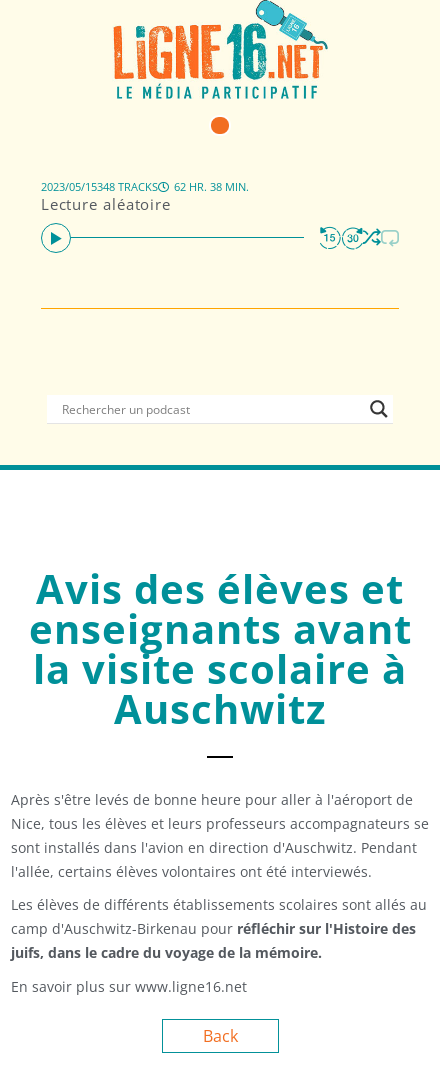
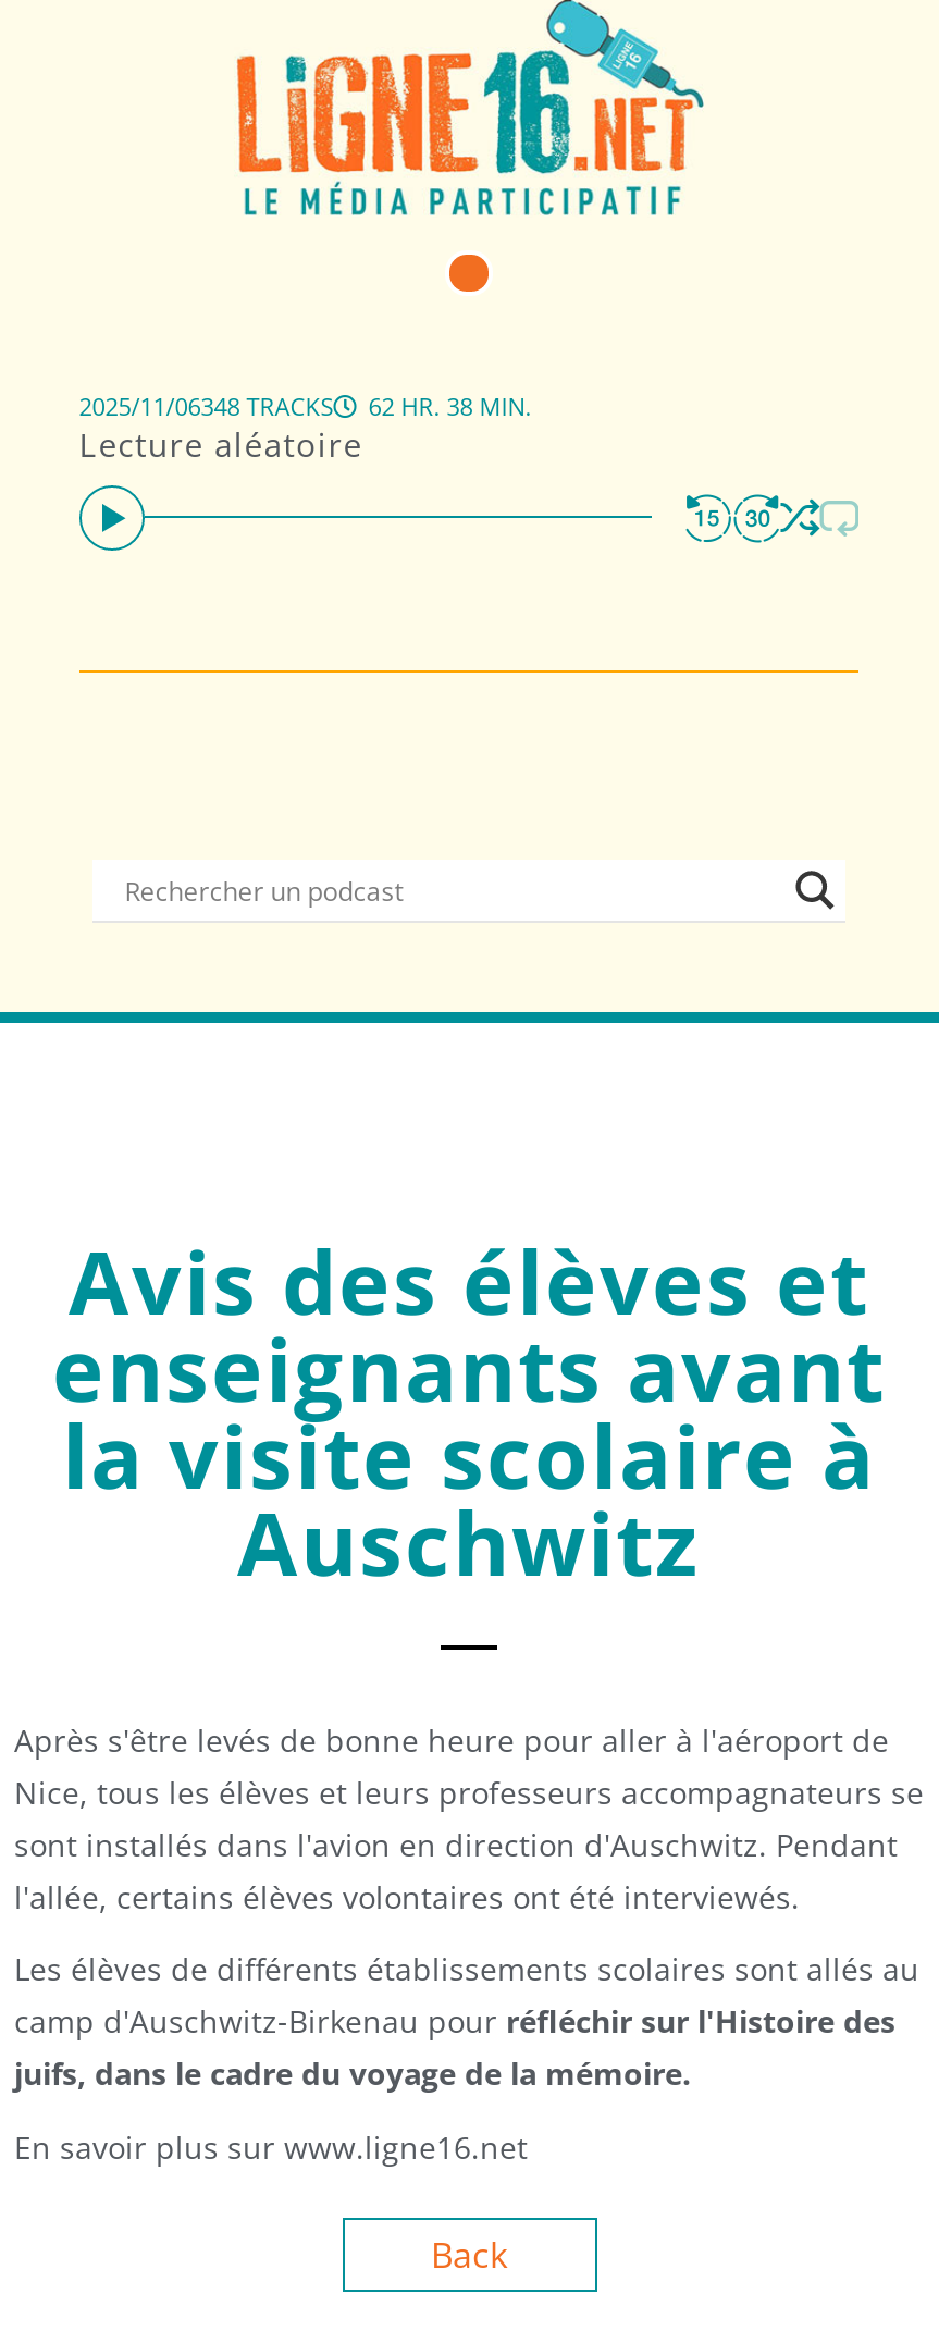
[41,179,249,194] 2023/05/15348 TRACKS 62 HR. 38 MIN. -> [79,390,532,423] 2025/11/06348 TRACKS 62 HR. 38 MIN.

